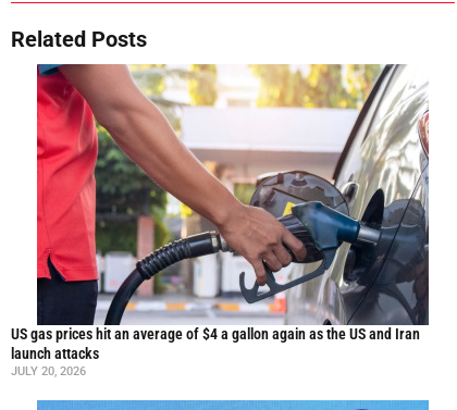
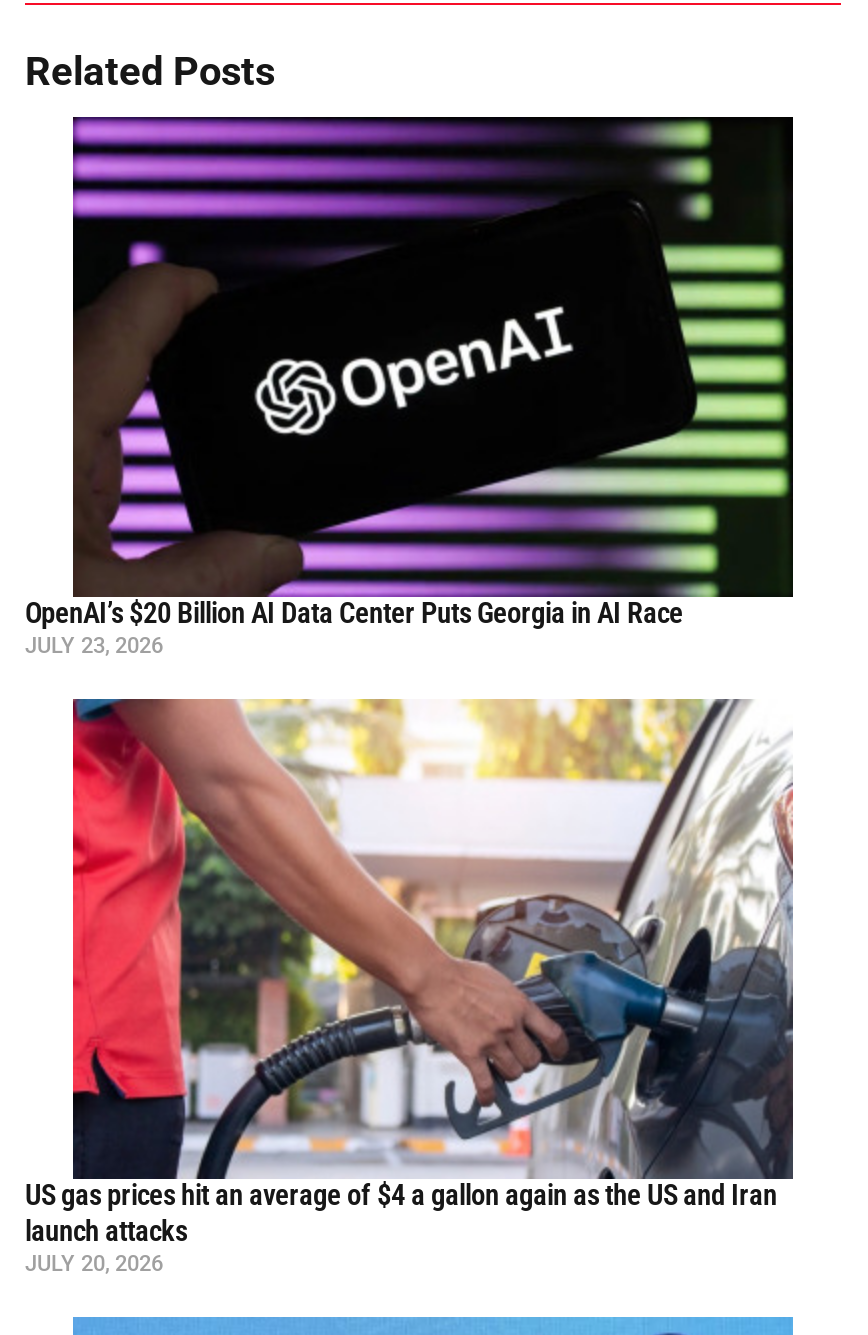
none -> [25,115,795,658] [image] | OpenAI’s $20 Billion AI Data Center Puts Georgia in AI Race | JULY 23, 2026

